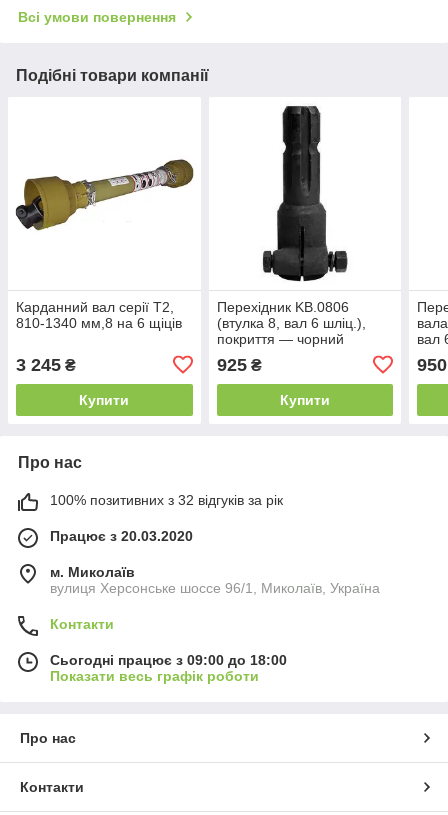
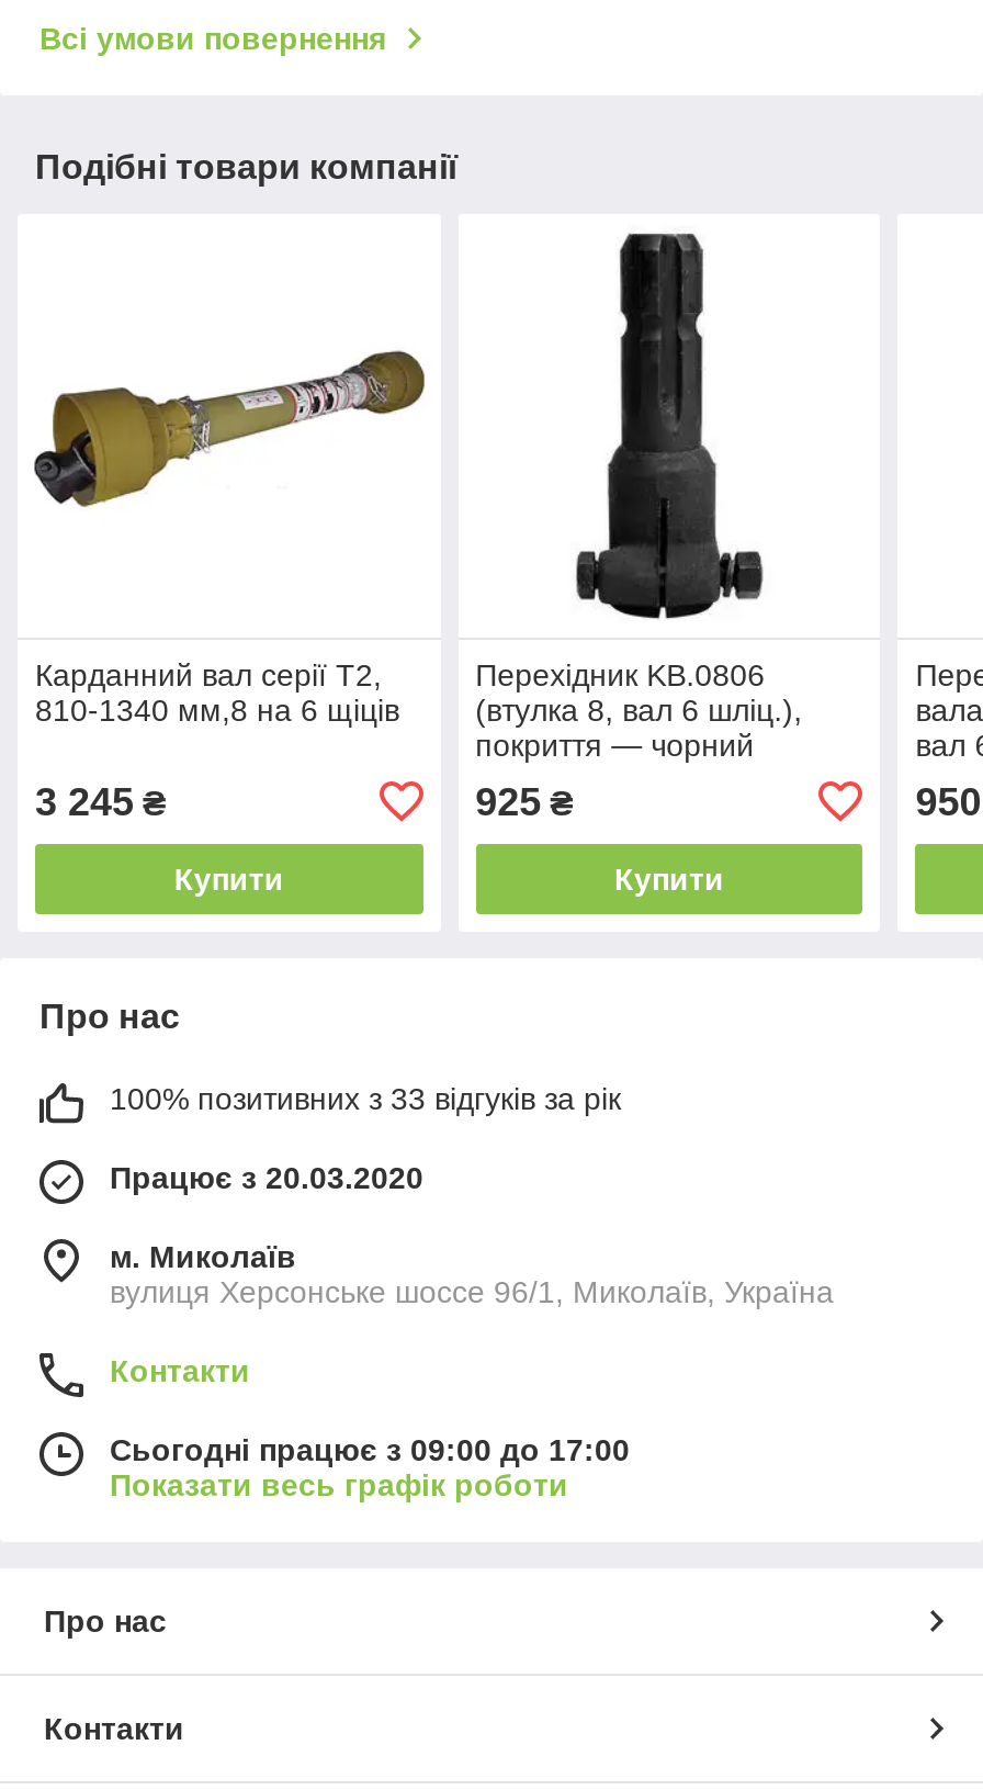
[50,492,283,508] 100% позитивних з 32 відгуків за рік -> [110,1080,621,1115] 100% позитивних з 33 відгуків за рік
[50,652,287,668] Сьогодні працює з 09:00 до 18:00 -> [110,1432,630,1467] Сьогодні працює з 09:00 до 17:00

